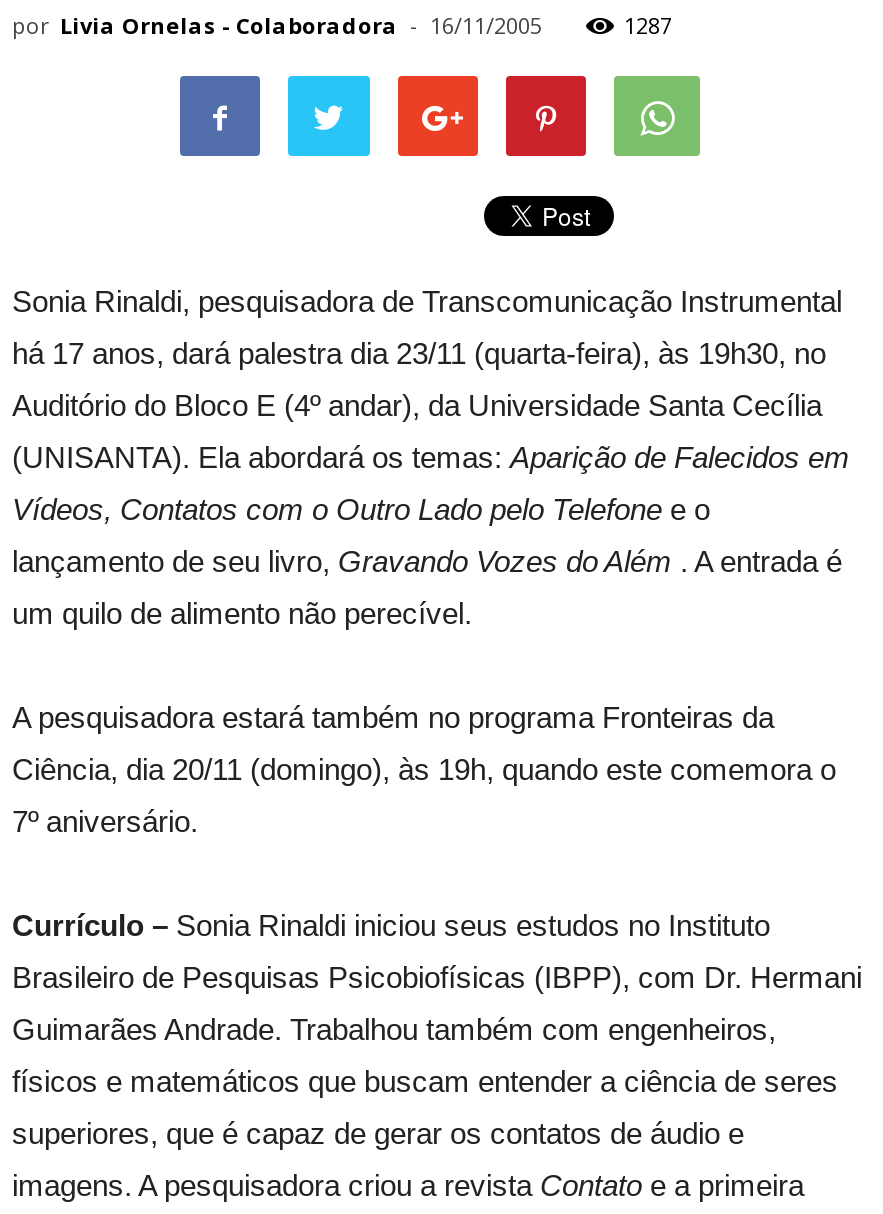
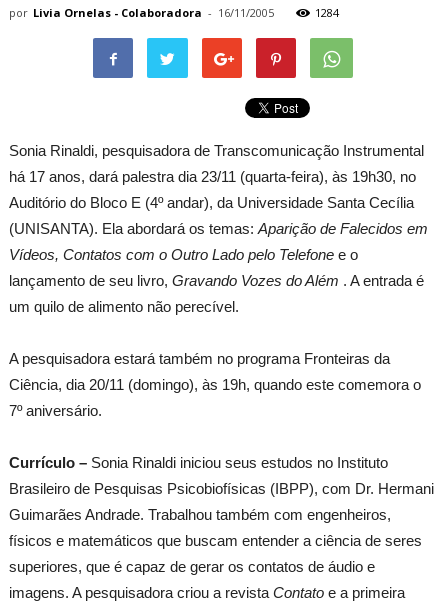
[624,10,672,40] 1287 -> [315,5,339,20] 1284

